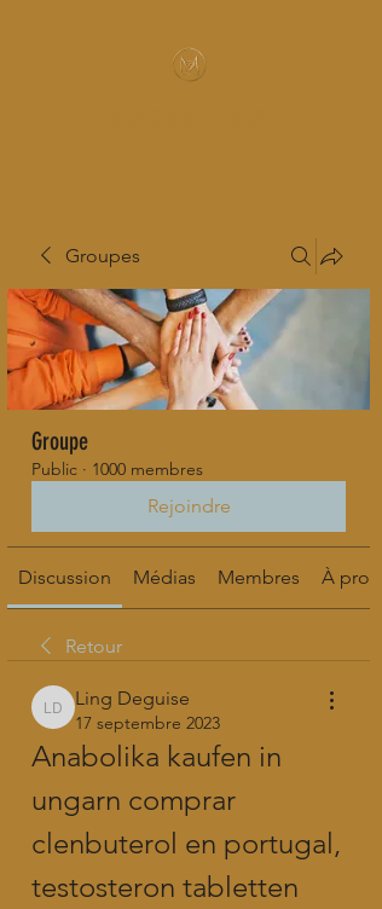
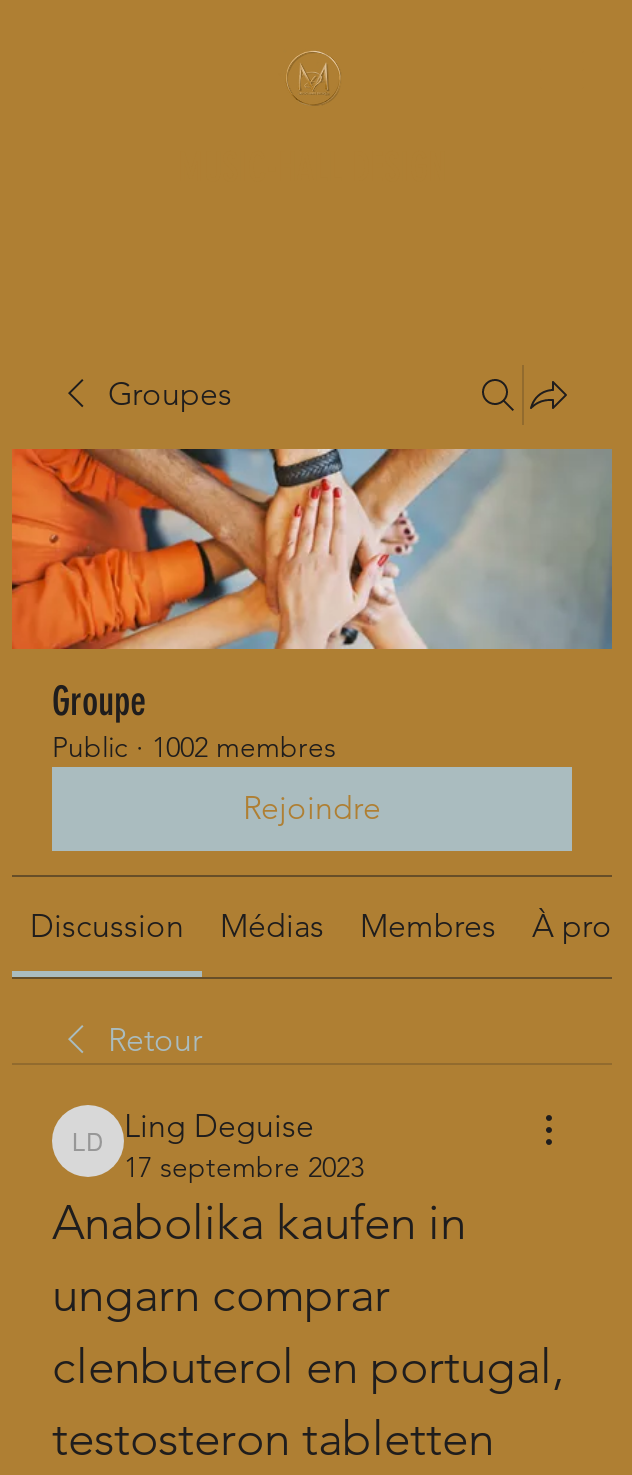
[31,458,203,480] Public · 1000 membres -> [52,729,336,765] Public · 1002 membres

